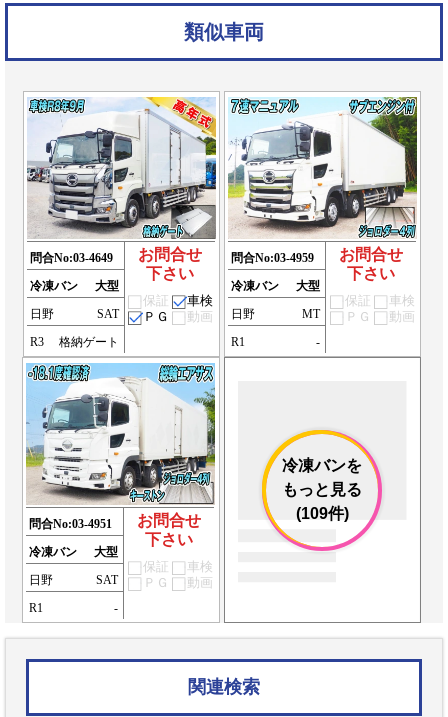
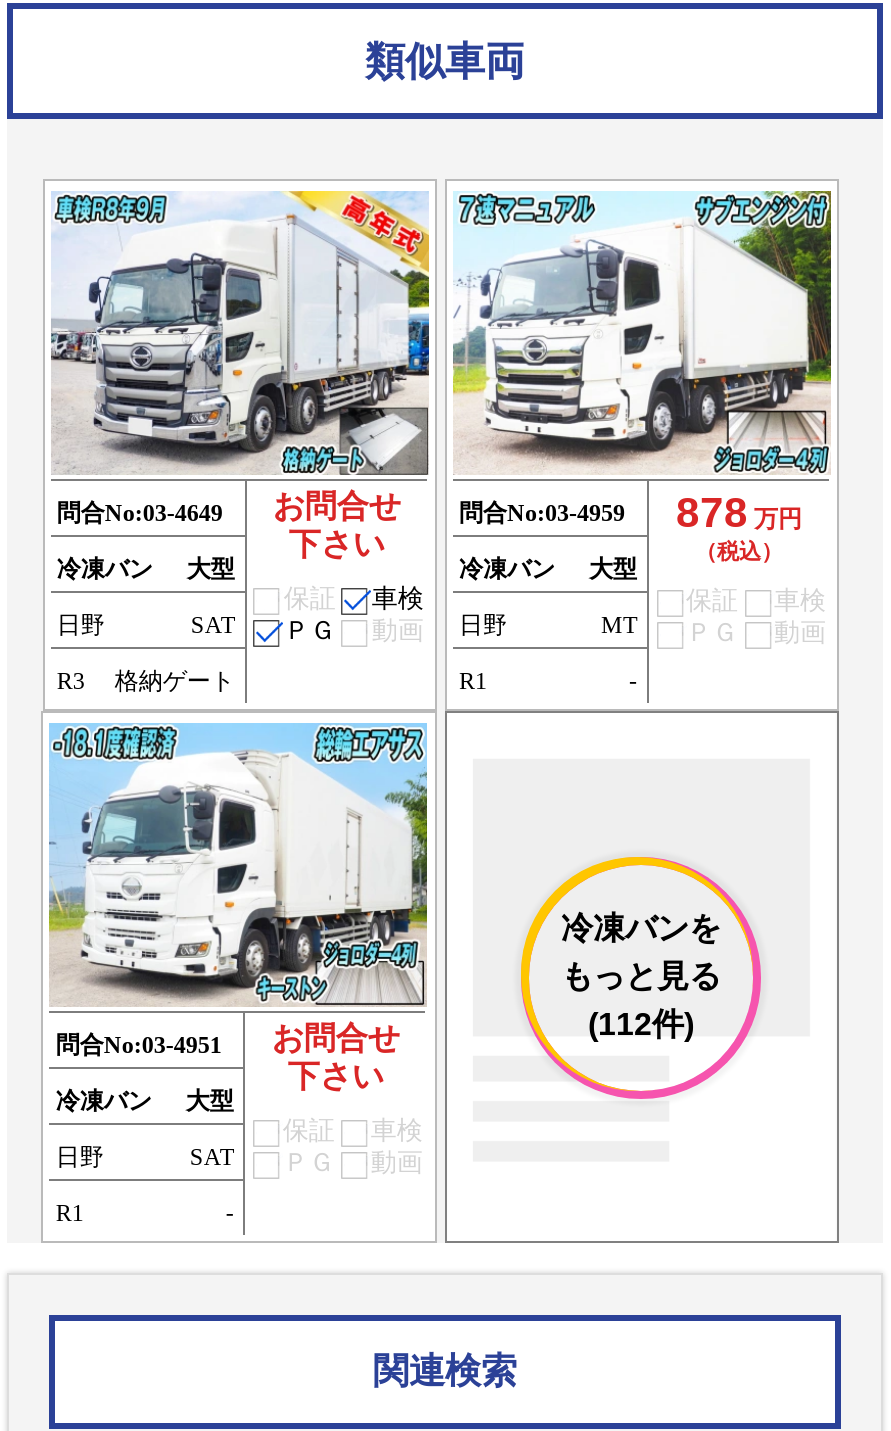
[339,246,403,282] お問合せ | 下さい -> [676,490,802,564] 878 万円 | （税込）
[295,505,348,522] (109件) -> [588,1008,694,1042] (112件)

